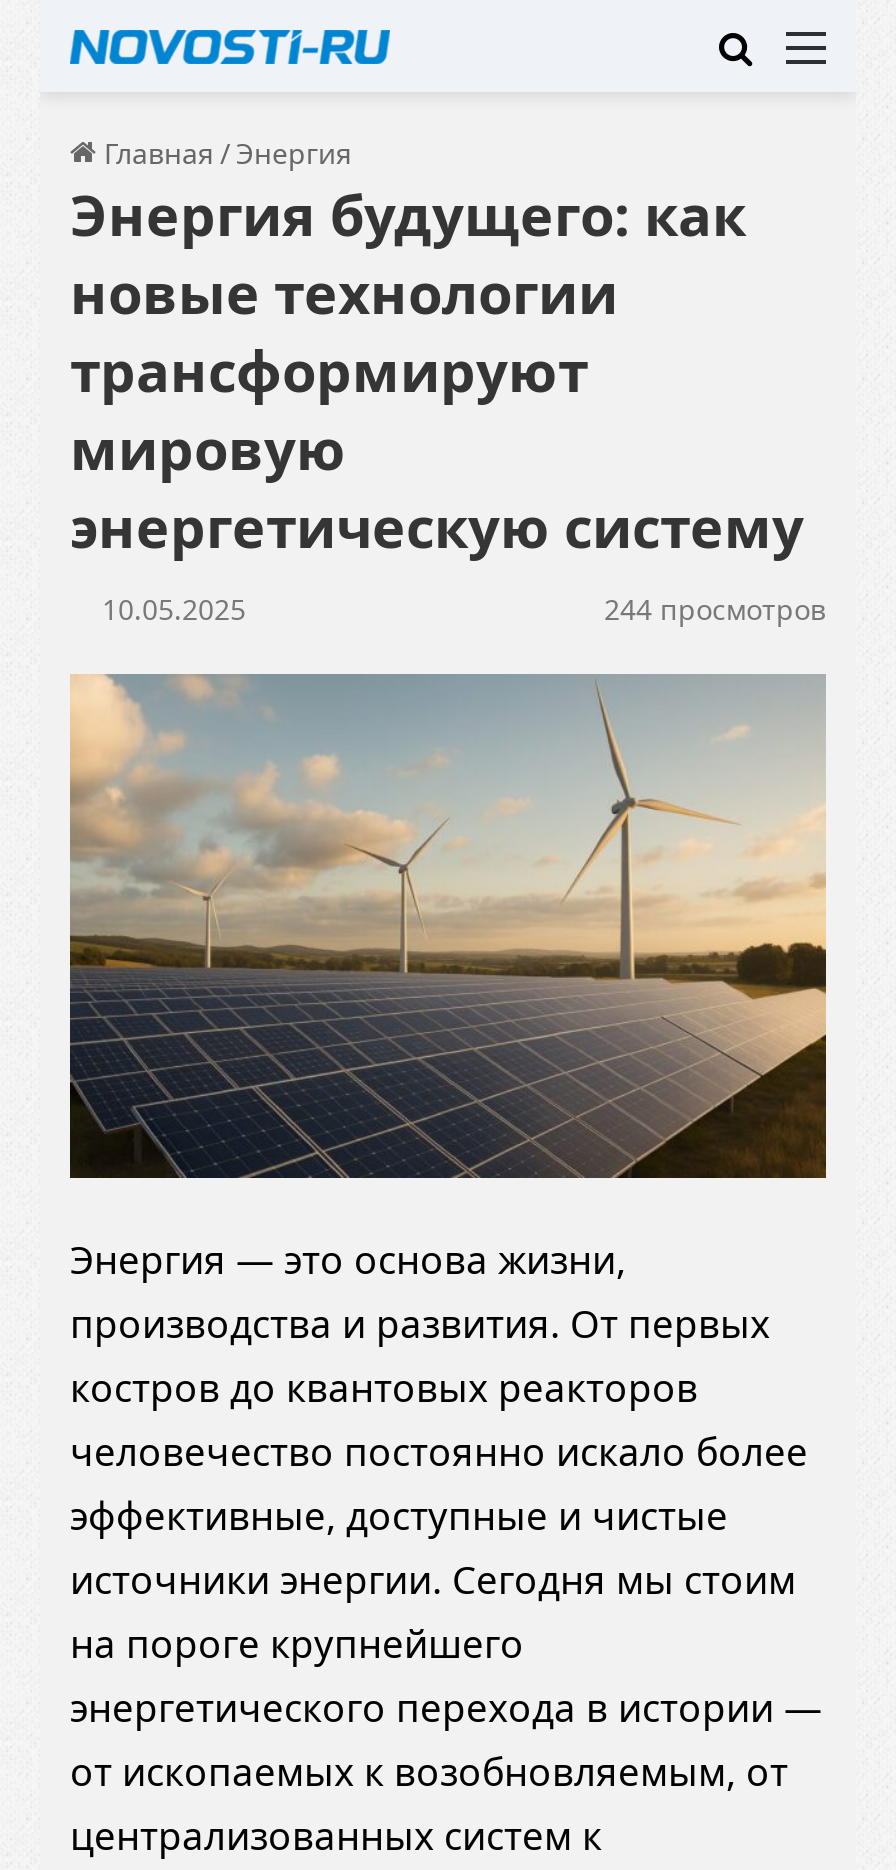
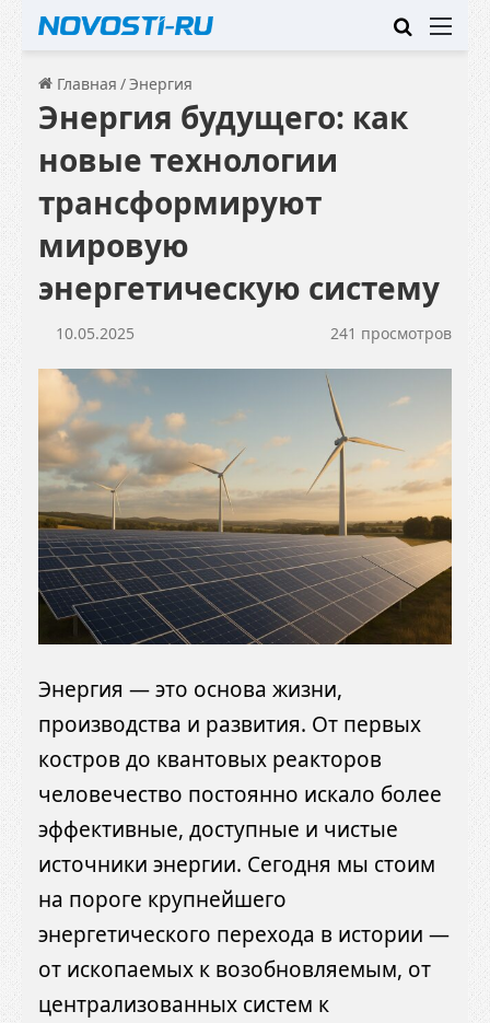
[604,591,826,629] 244 просмотров -> [330,323,452,344] 241 просмотров

